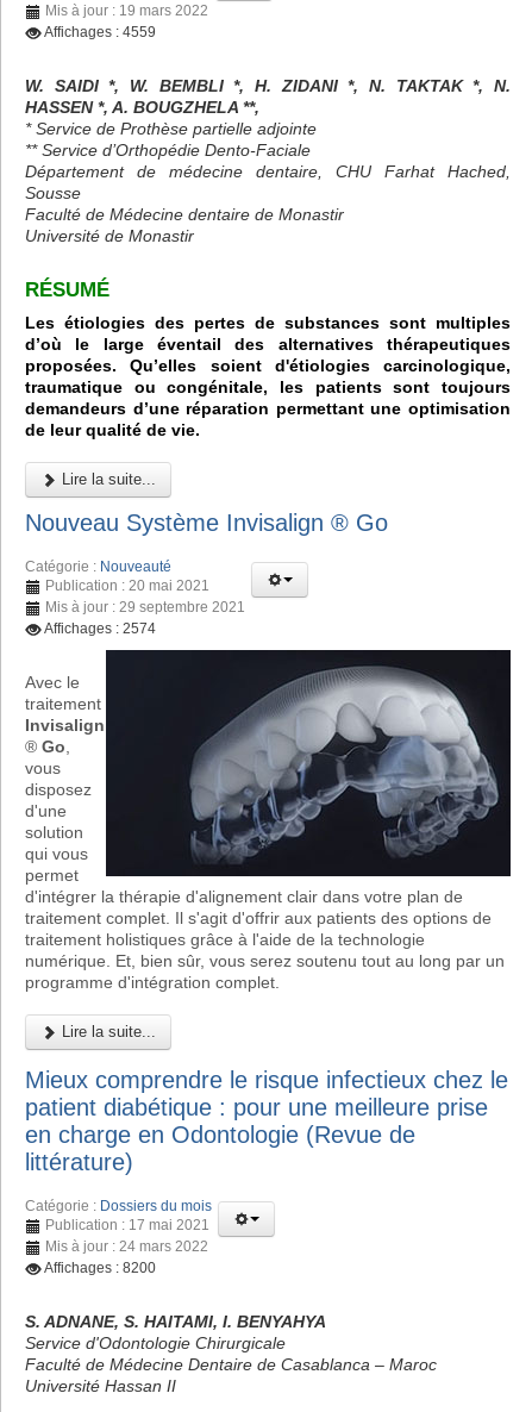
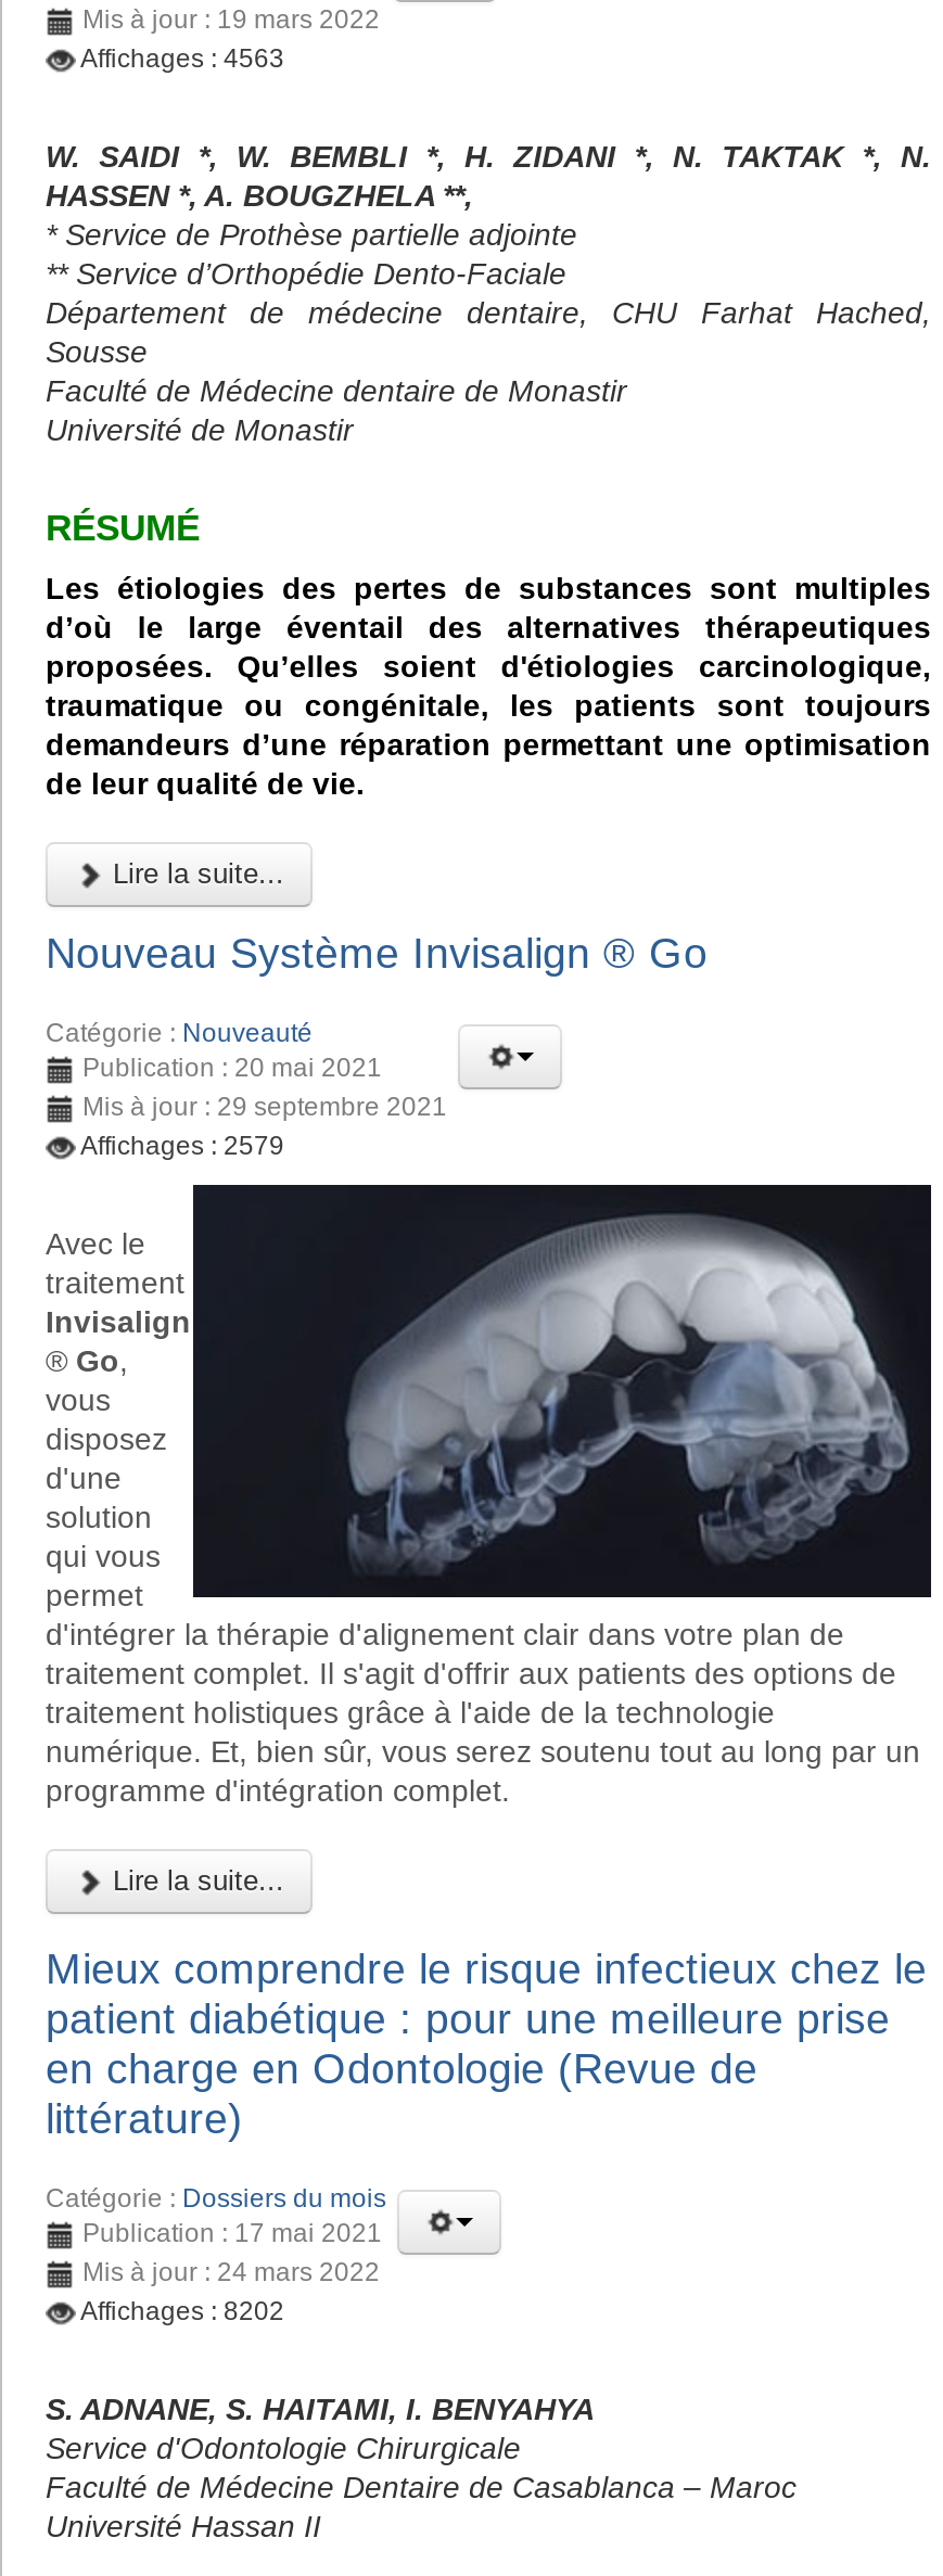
[44,24,156,41] Affichages : 4559 -> [80,44,284,74] Affichages : 4563
[44,620,156,636] Affichages : 2574 -> [80,1130,284,1160] Affichages : 2579
[44,1260,156,1276] Affichages : 8200 -> [80,2296,284,2327] Affichages : 8202

